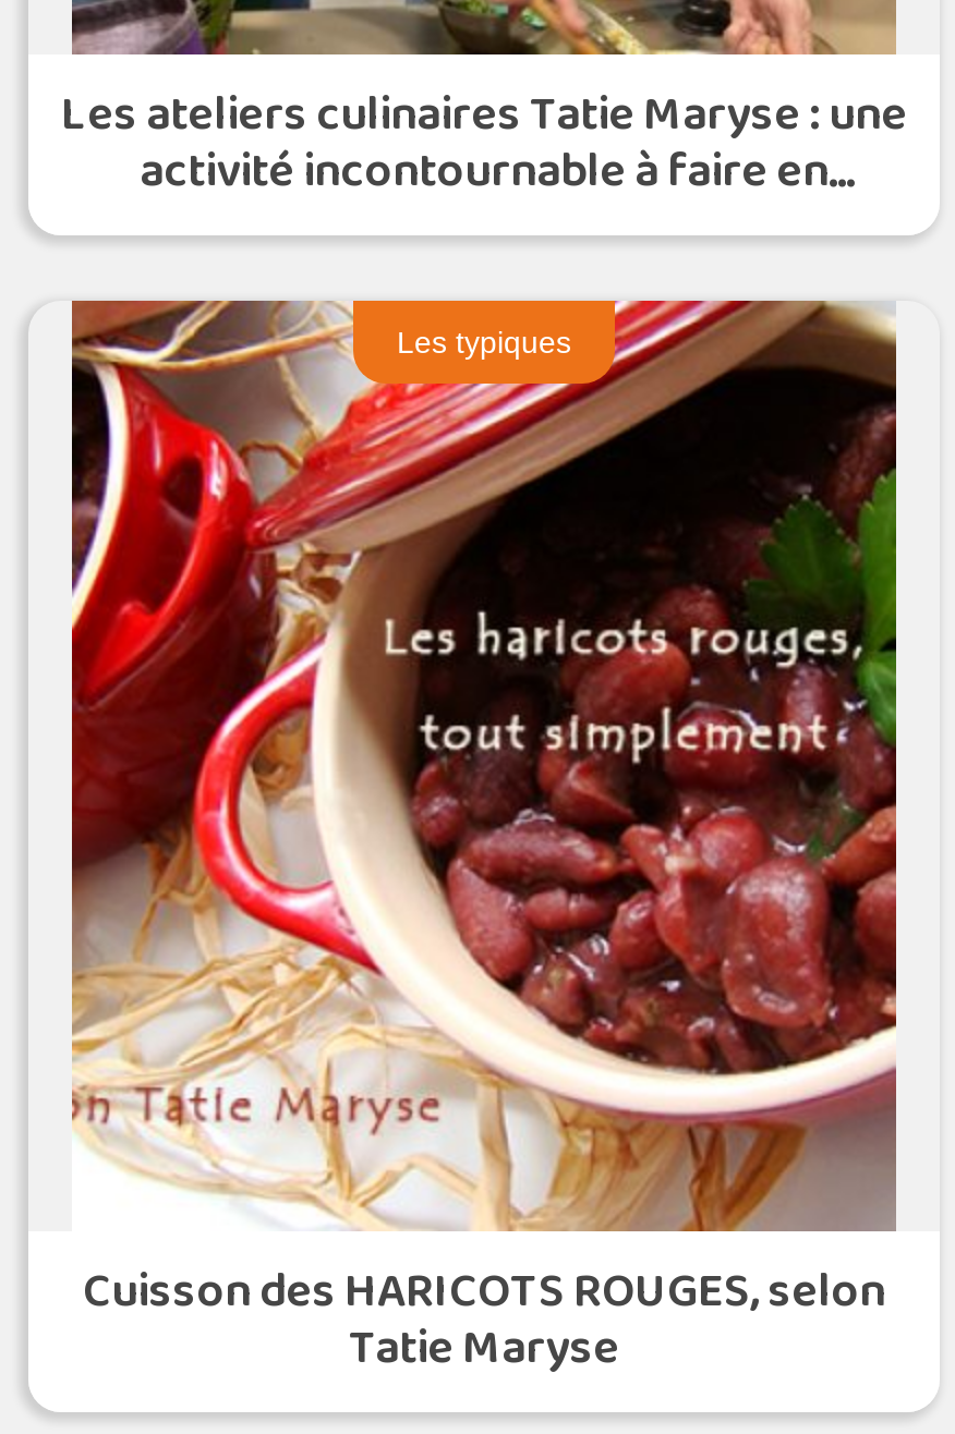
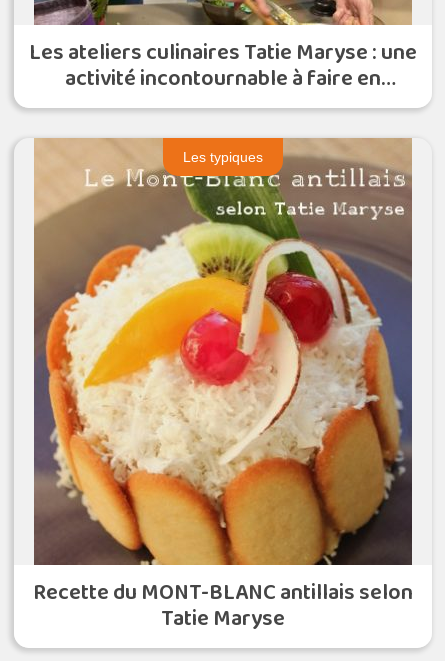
[70,301,898,1332] [image] | Cuisson des HARICOTS ROUGES, selon -> [33,138,413,611] [image] | Recette du MONT-BLANC antillais selon

